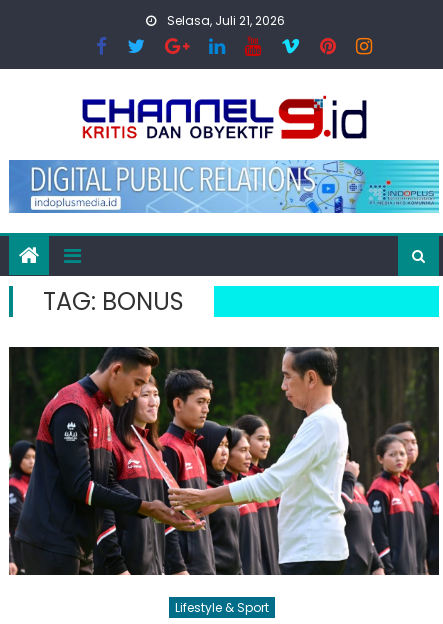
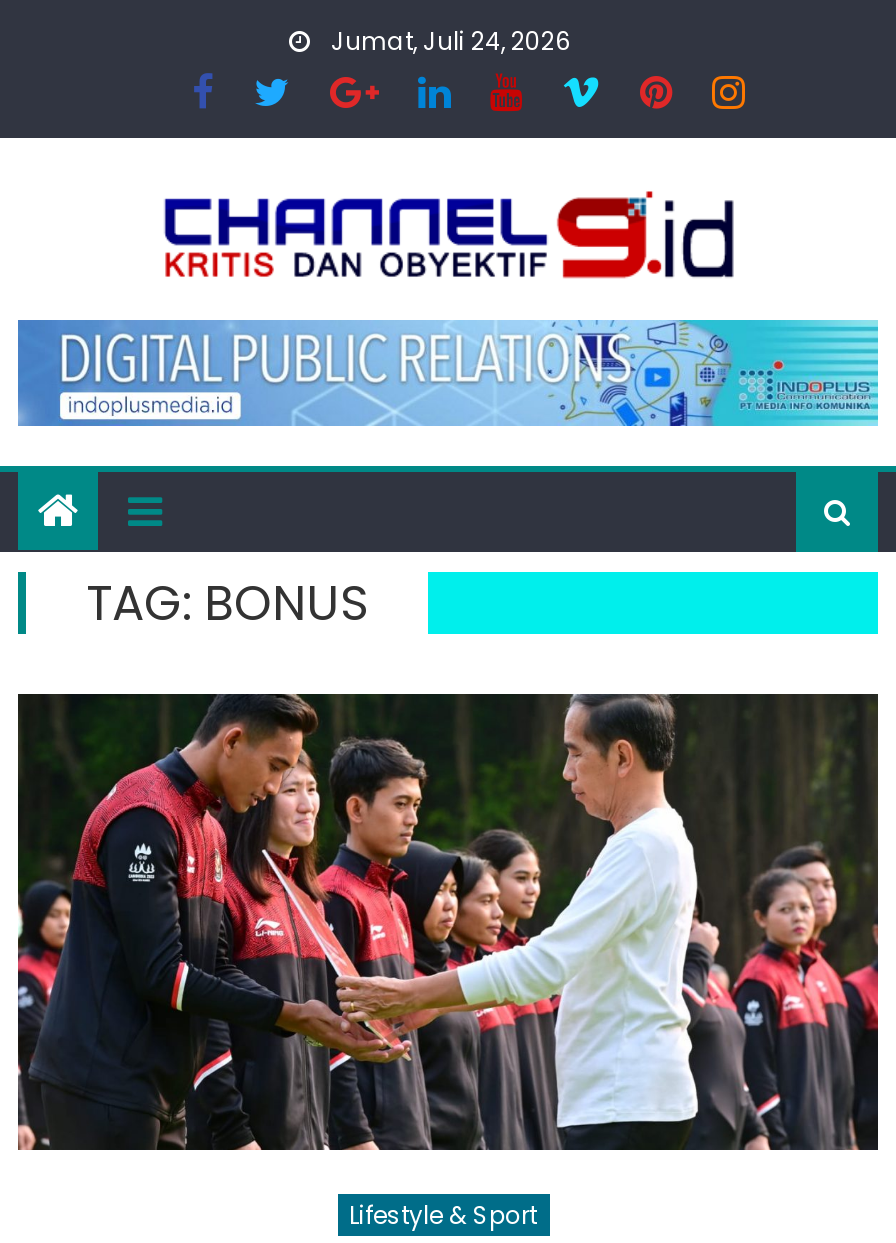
[163,12,284,29] Selasa, Juli 21, 2026 -> [325,24,571,58] Jumat, Juli 24, 2026

